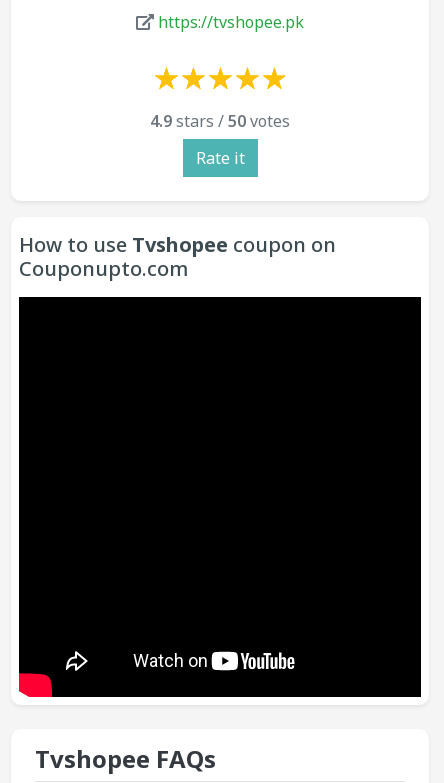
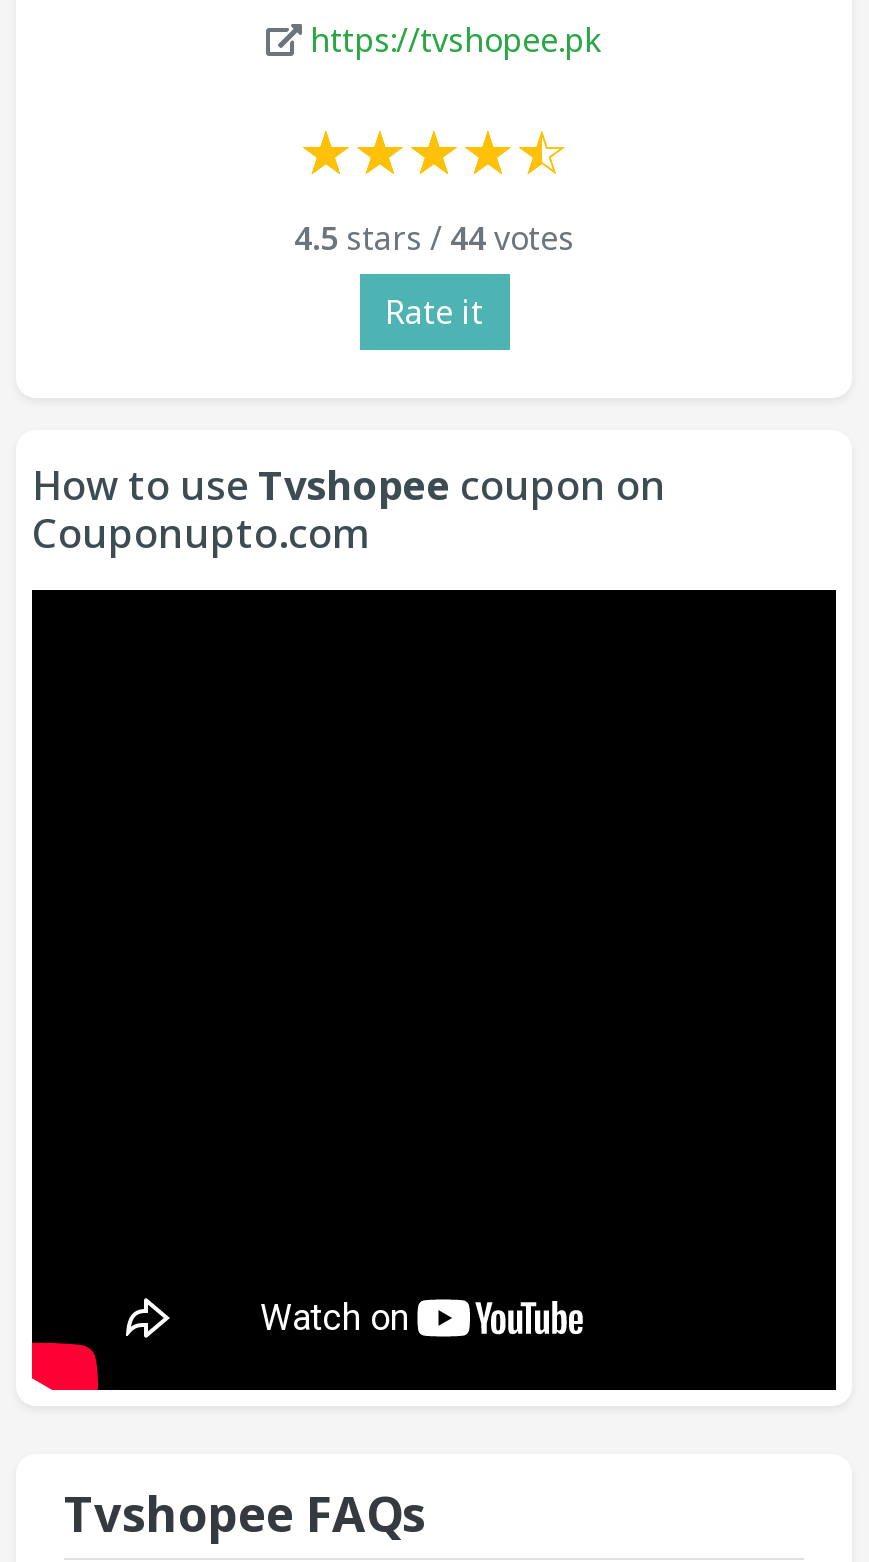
[150,110,290,132] 4.9 stars / 50 votes -> [294,216,574,260] 4.5 stars / 44 votes

